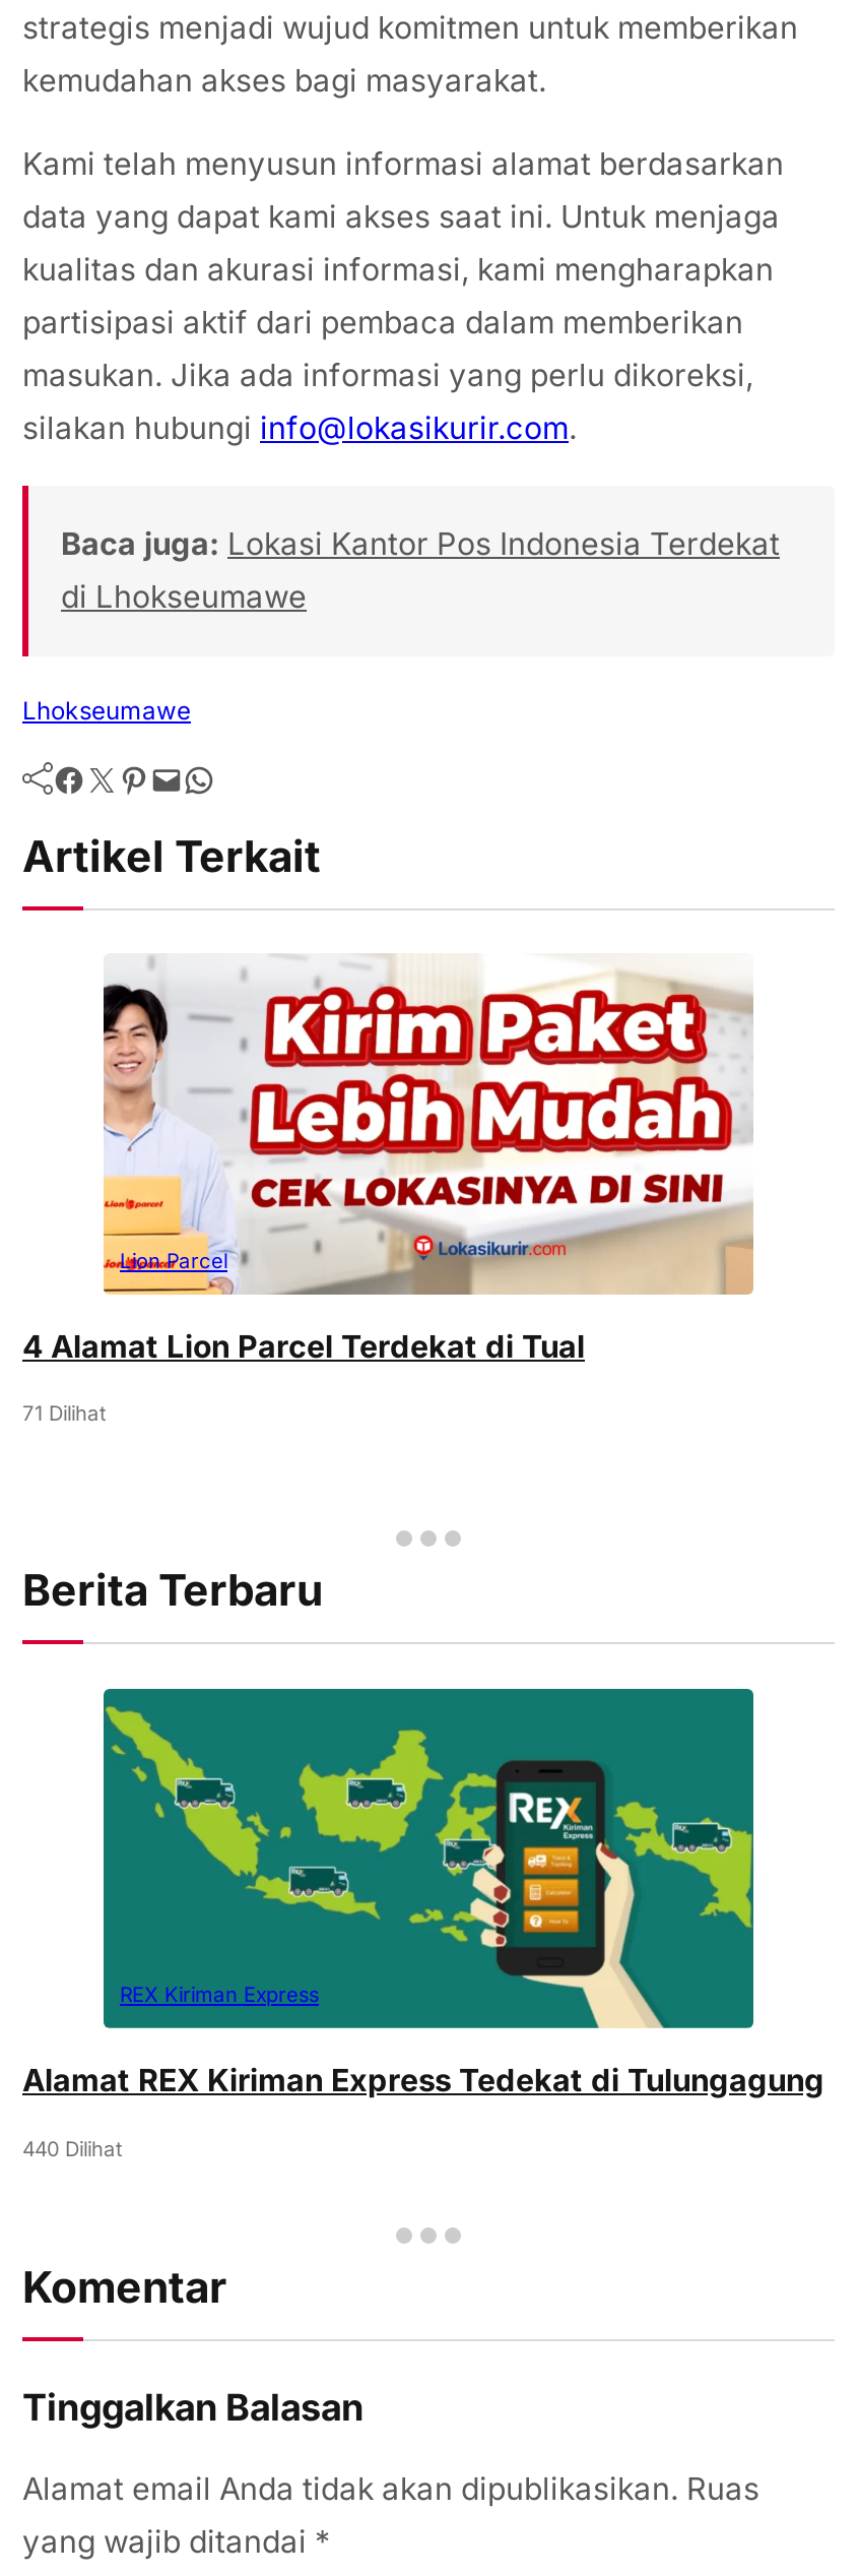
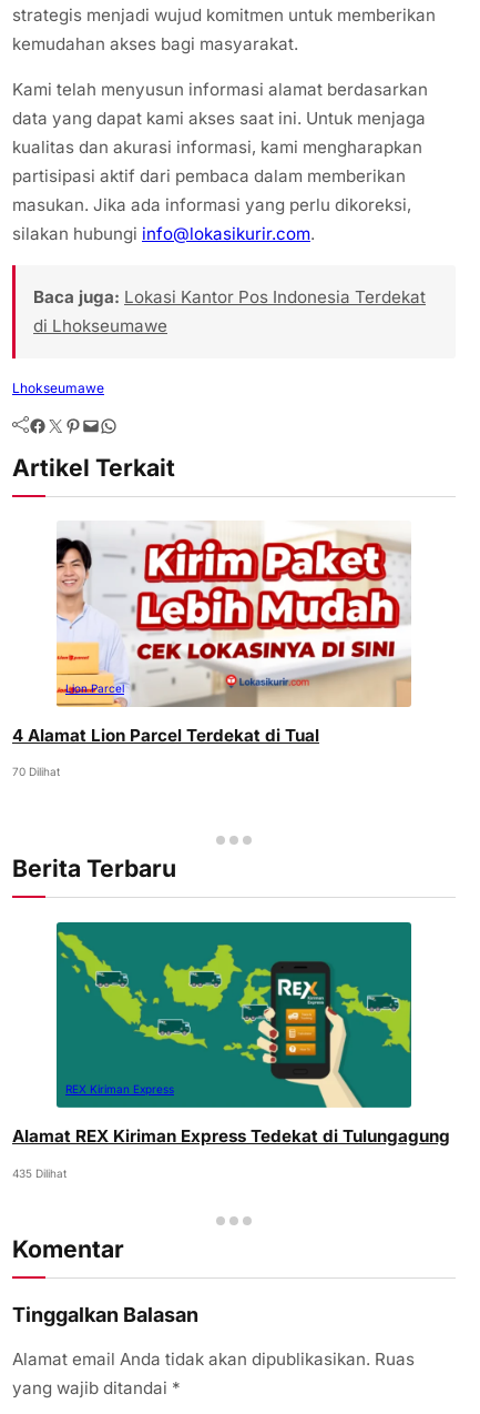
[22,1400,106,1425] 71 Dilihat -> [12,765,60,778] 70 Dilihat
[22,2135,122,2159] 440 Dilihat -> [12,1166,67,1179] 435 Dilihat

